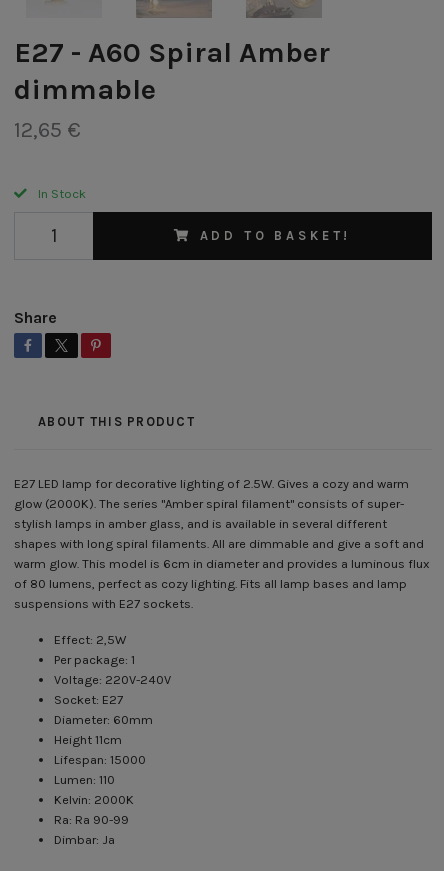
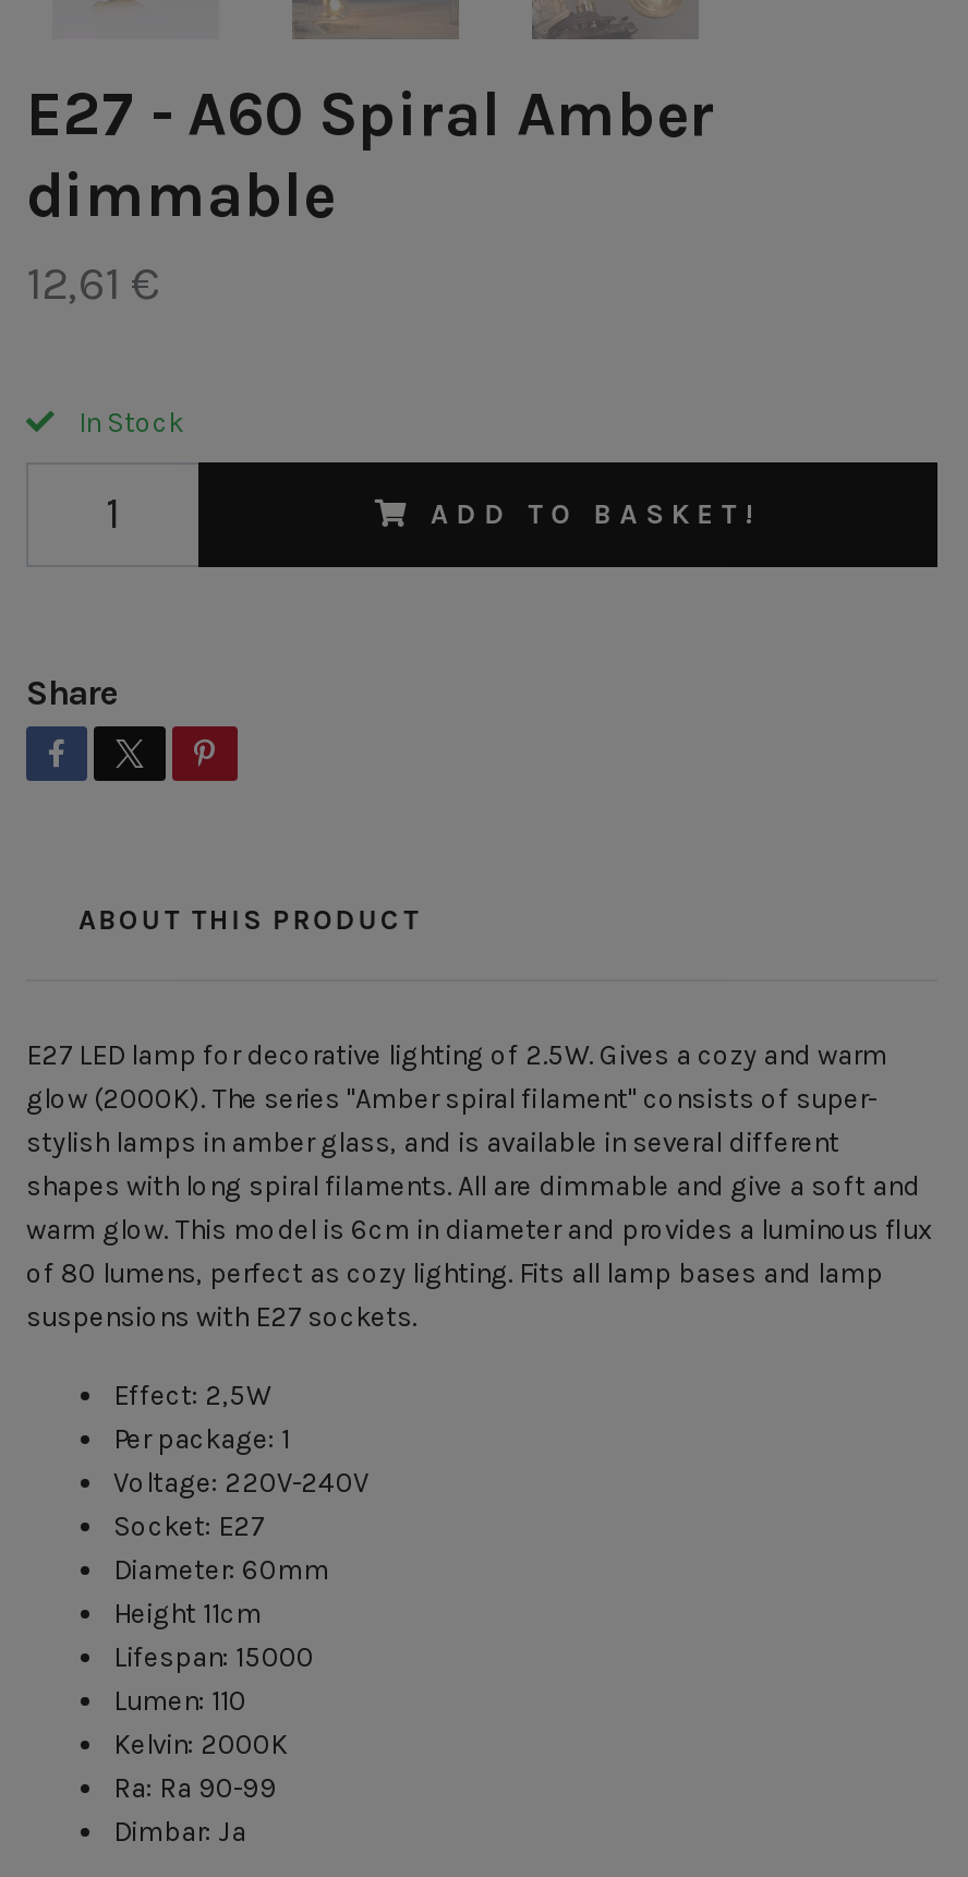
[14,117,81,142] 12,65 € -> [26,255,161,309] 12,61 €

